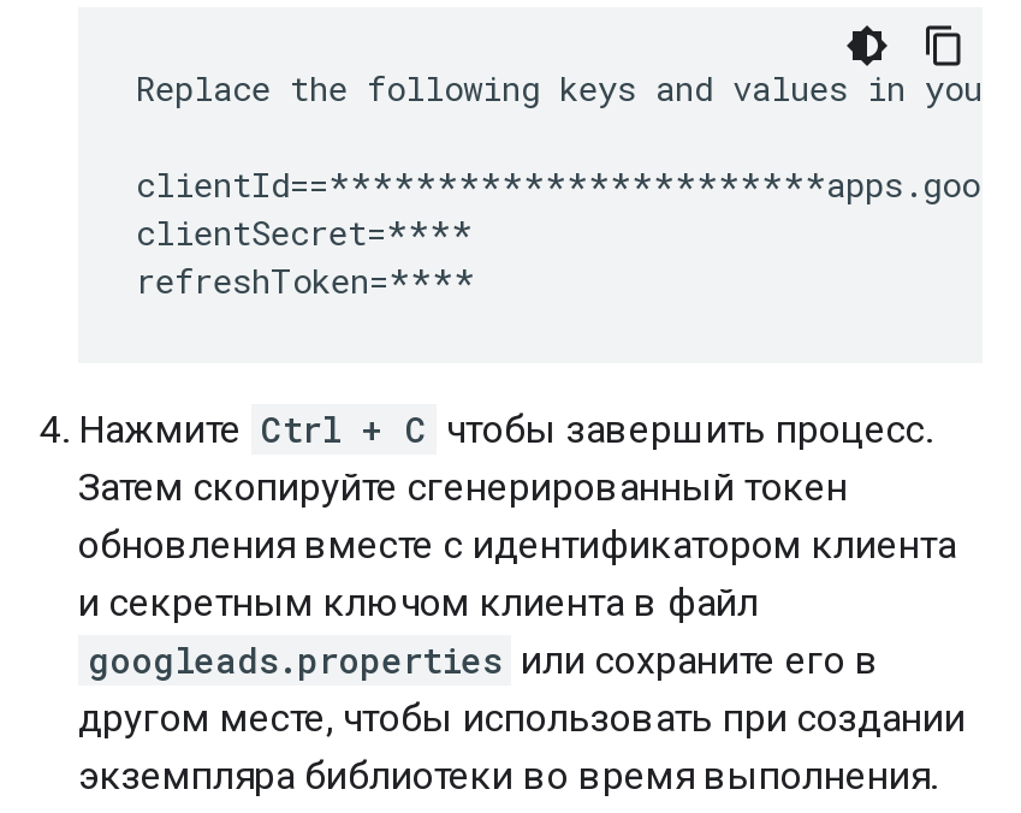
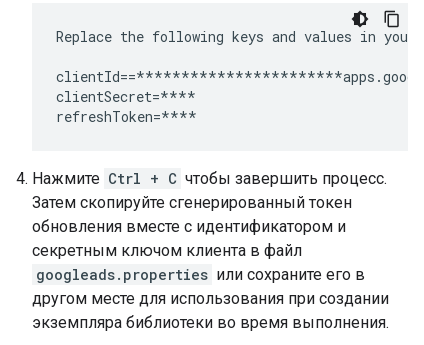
[78,521,956,625] обновления вместе с идентификатором клиента | и секретным ключом клиента в файл -> [32,217,346,260] обновления вместе с идентификатором и | секретным ключом клиента в файл
[78,695,966,740] другом месте, чтобы использовать при создании -> [32,289,389,308] другом месте для использования при создании

